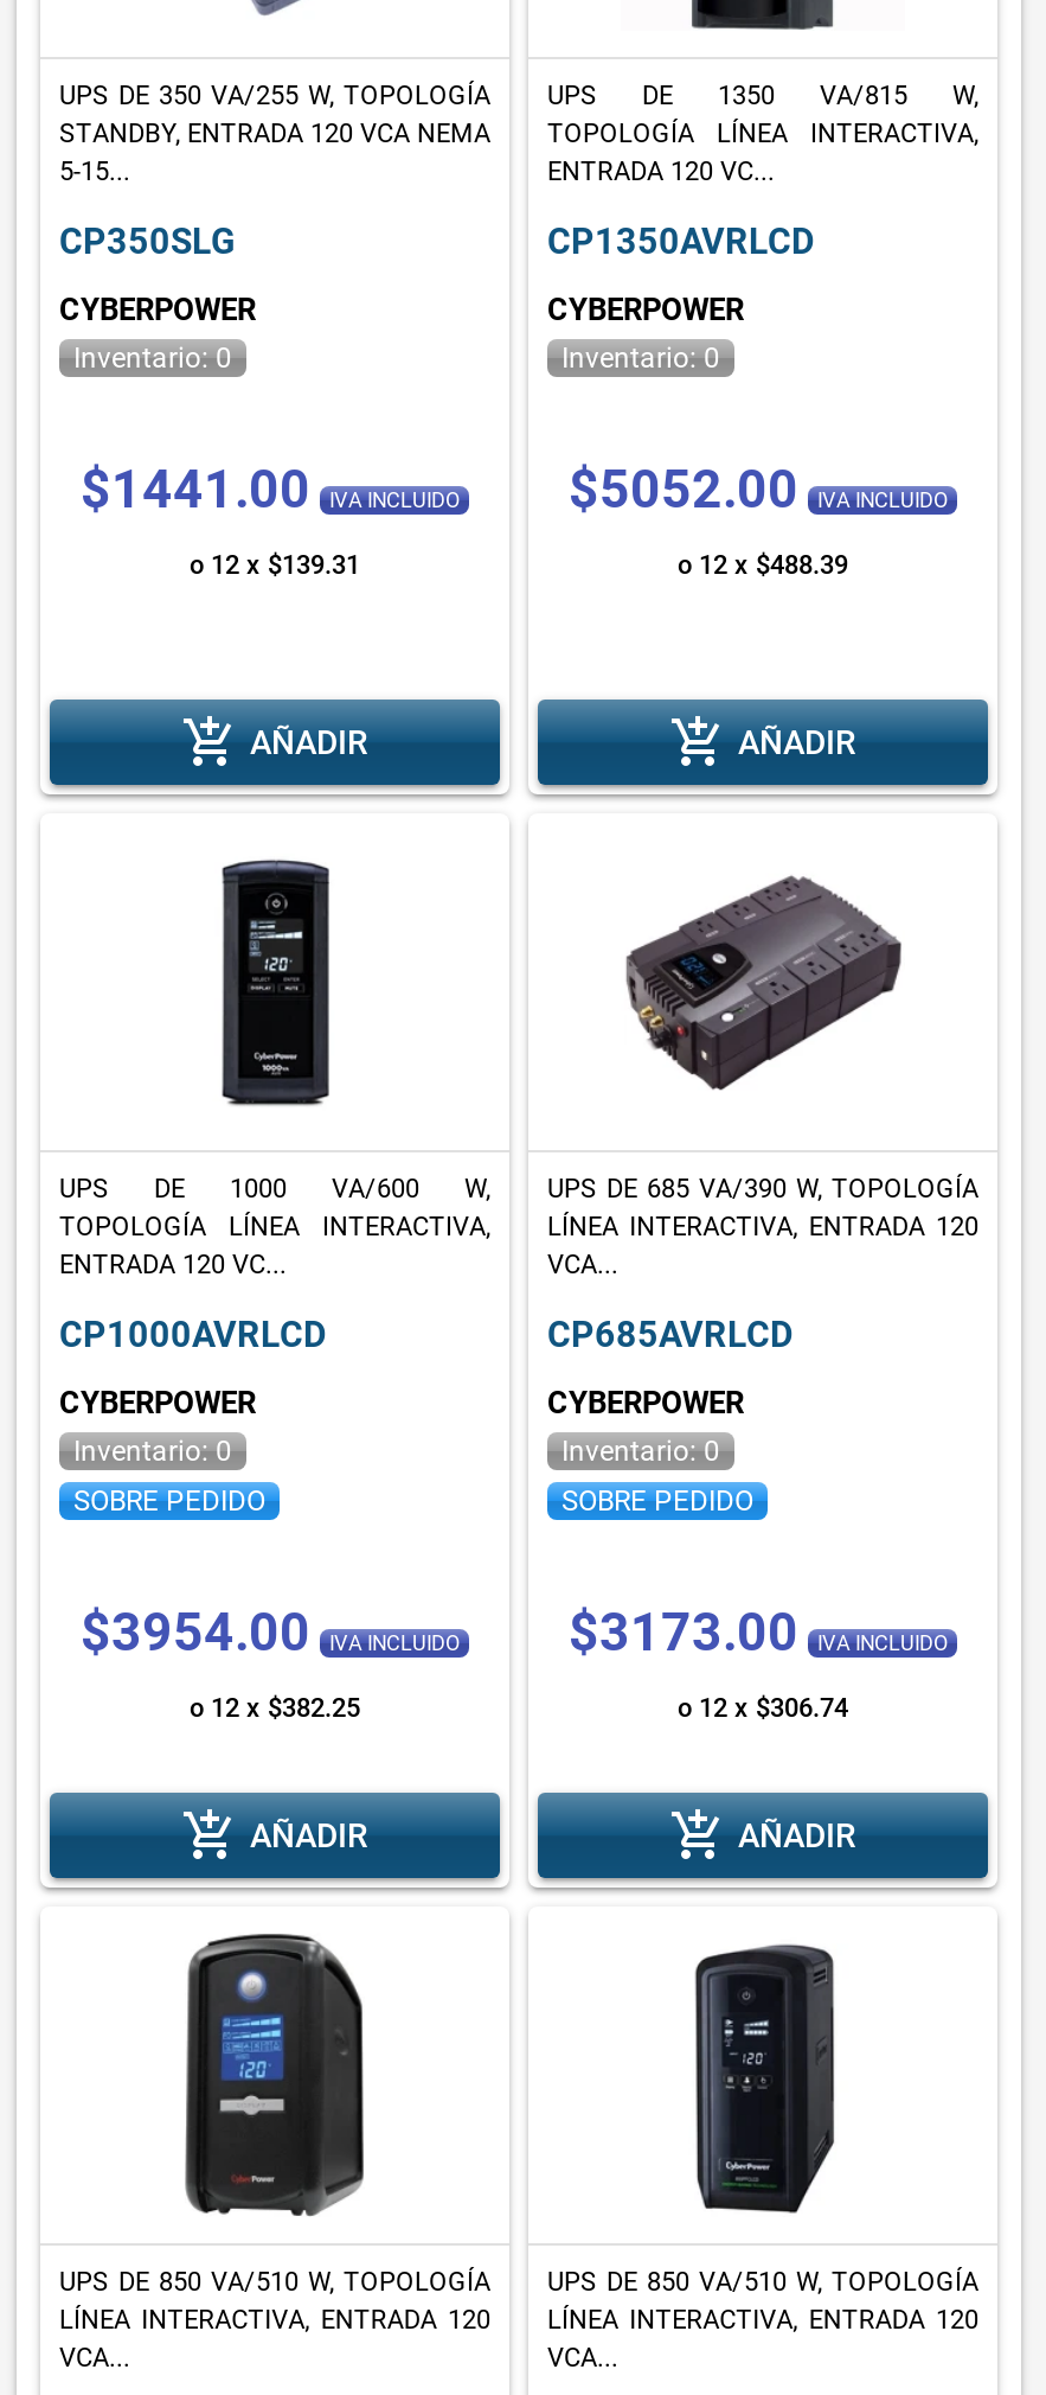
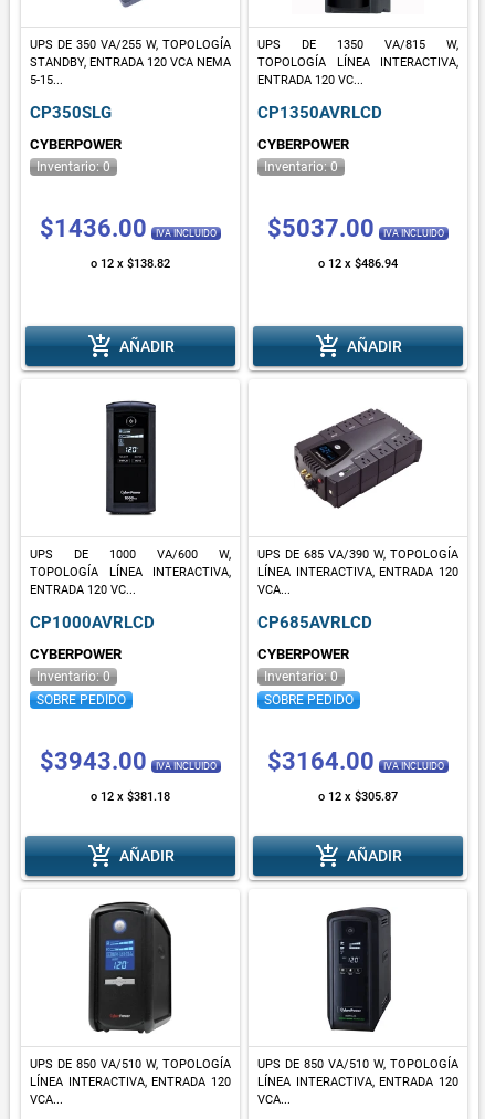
[81,460,460,519] $1441.00 IVA INCLUIDO -> [40,214,217,242] $1436.00 IVA INCLUIDO
[569,460,948,519] $5052.00 IVA INCLUIDO -> [267,214,444,242] $5037.00 IVA INCLUIDO
[190,550,360,580] o 12 x $139.31 -> [91,256,170,271] o 12 x $138.82
[678,550,848,580] o 12 x $488.39 -> [318,256,398,271] o 12 x $486.94
[81,1603,460,1662] $3954.00 IVA INCLUIDO -> [40,747,217,775] $3943.00 IVA INCLUIDO
[569,1603,948,1662] $3173.00 IVA INCLUIDO -> [267,747,444,775] $3164.00 IVA INCLUIDO
[190,1693,360,1723] o 12 x $382.25 -> [91,789,170,804] o 12 x $381.18
[678,1693,848,1723] o 12 x $306.74 -> [318,789,398,804] o 12 x $305.87

